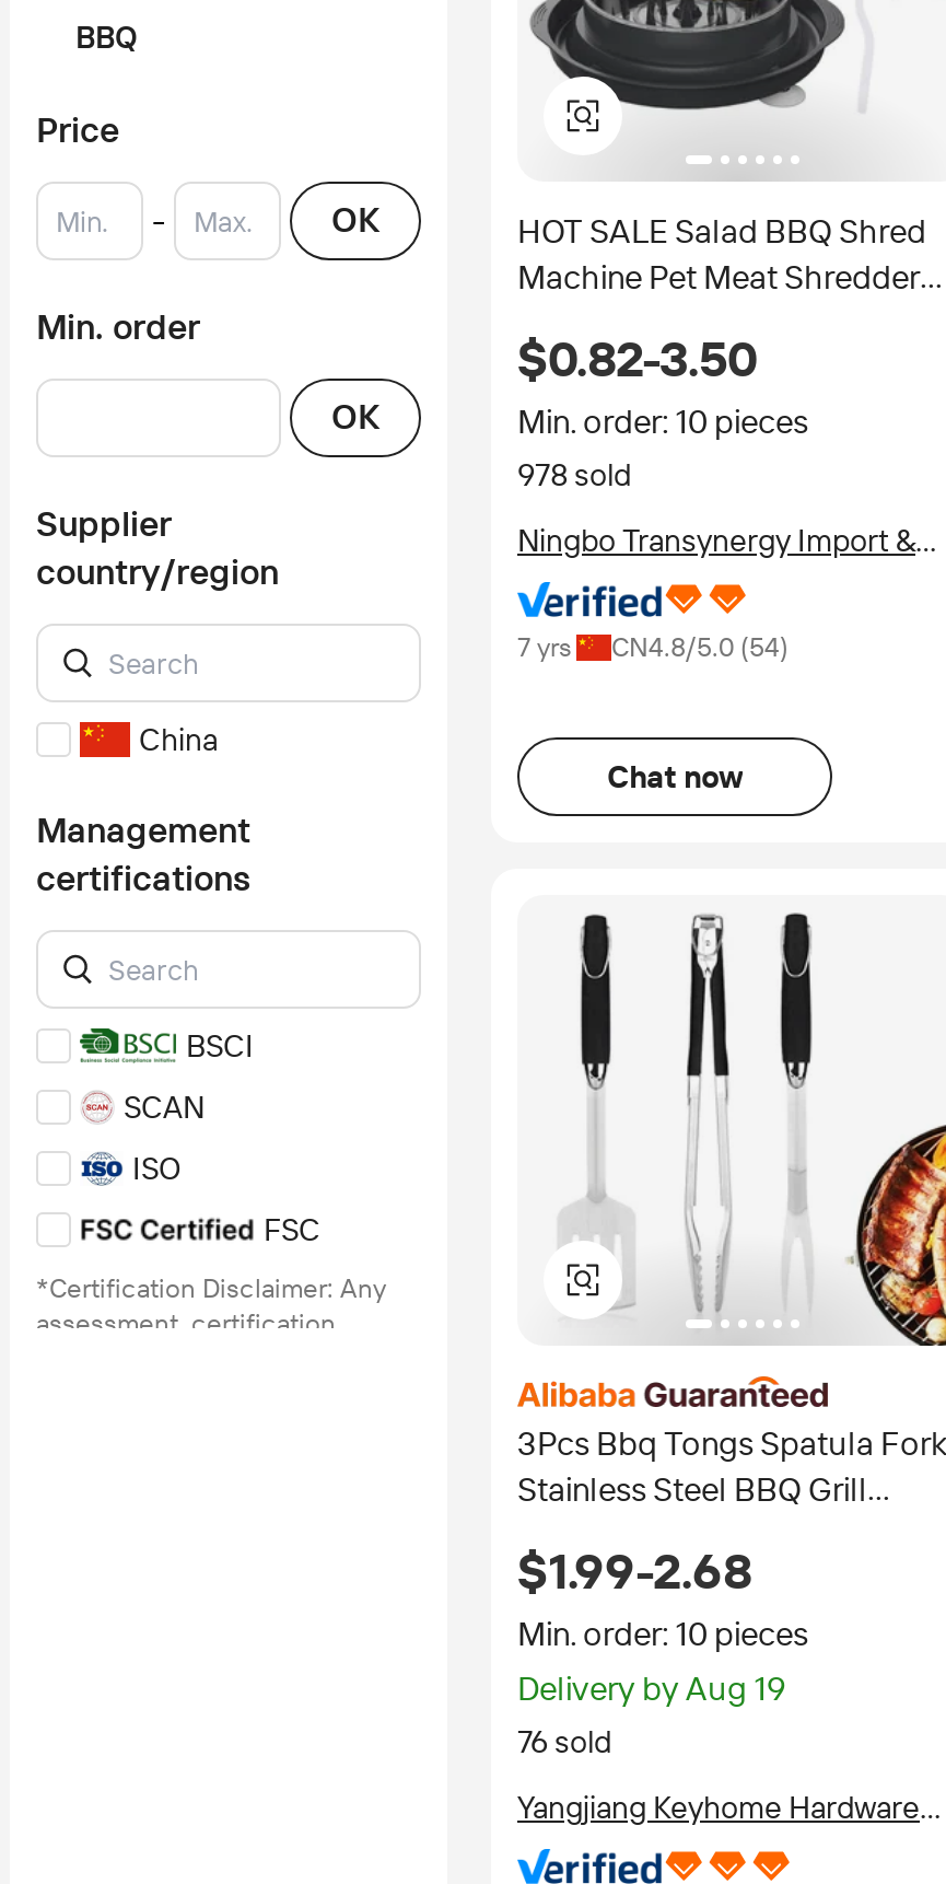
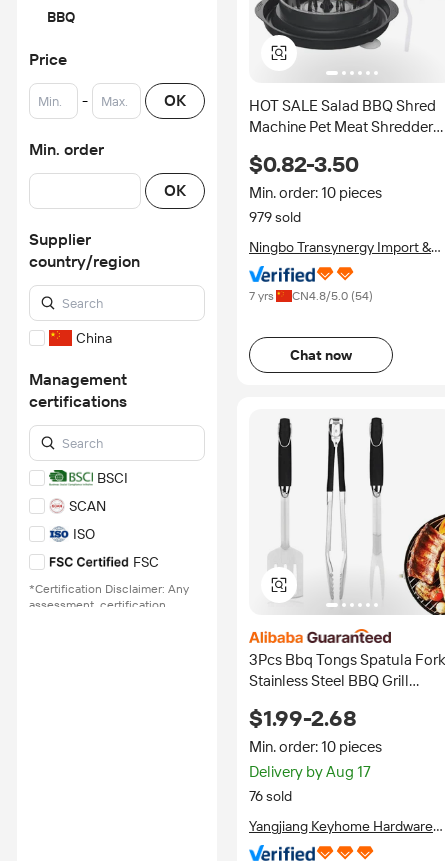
[517,457,631,492] 978 sold -> [249,209,301,225] 979 sold
[517,1670,786,1709] Delivery by Aug 19 -> [249,763,371,781] Delivery by Aug 17

